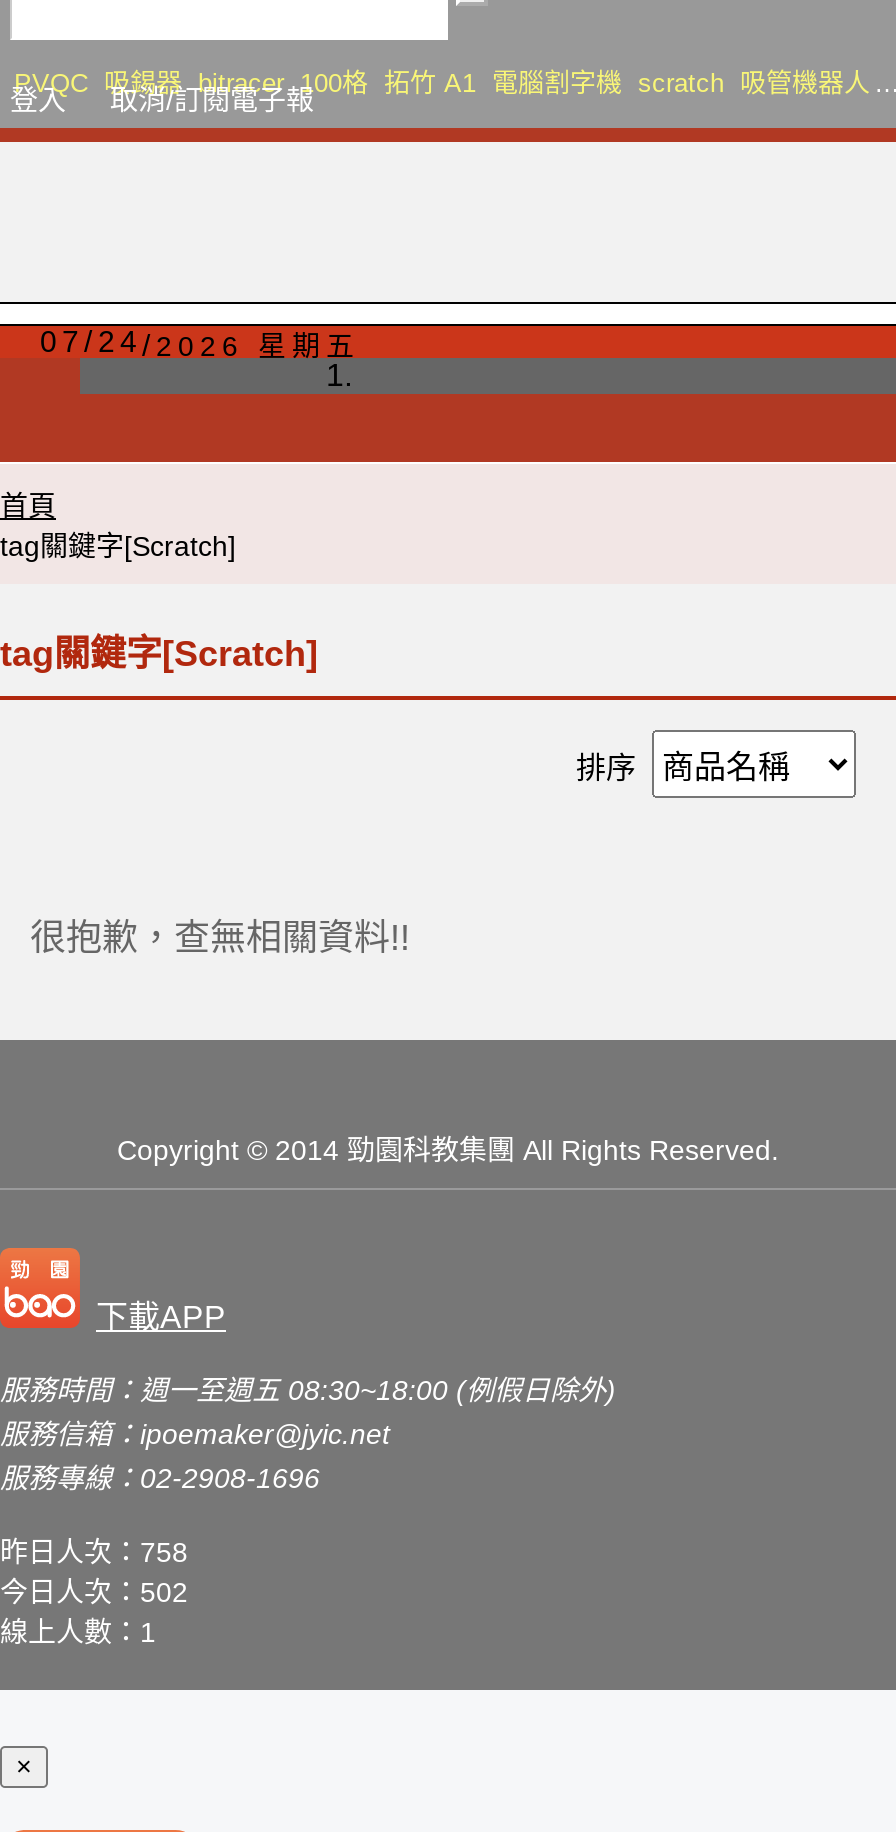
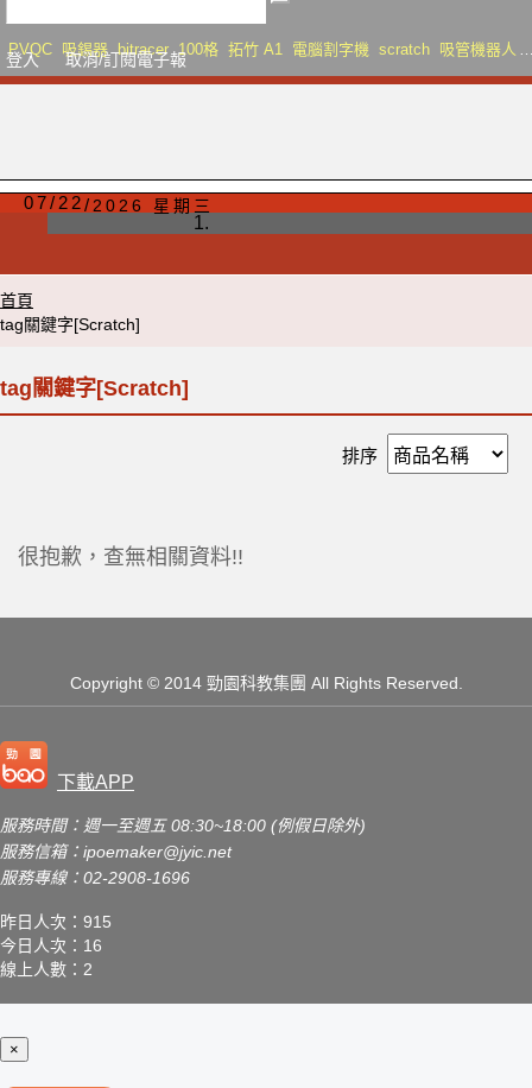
[40,324,360,362] 07/24 2026 星期五 -> [24,192,214,215] 07/22 2026 星期三
[0,1536,188,1568] 昨日人次：758 -> [0,912,112,931] 昨日人次：915
[0,1576,188,1608] 今日人次：502 -> [0,936,102,955] 今日人次：16
[0,1616,156,1648] 線上人數：1 -> [0,960,93,979] 線上人數：2

